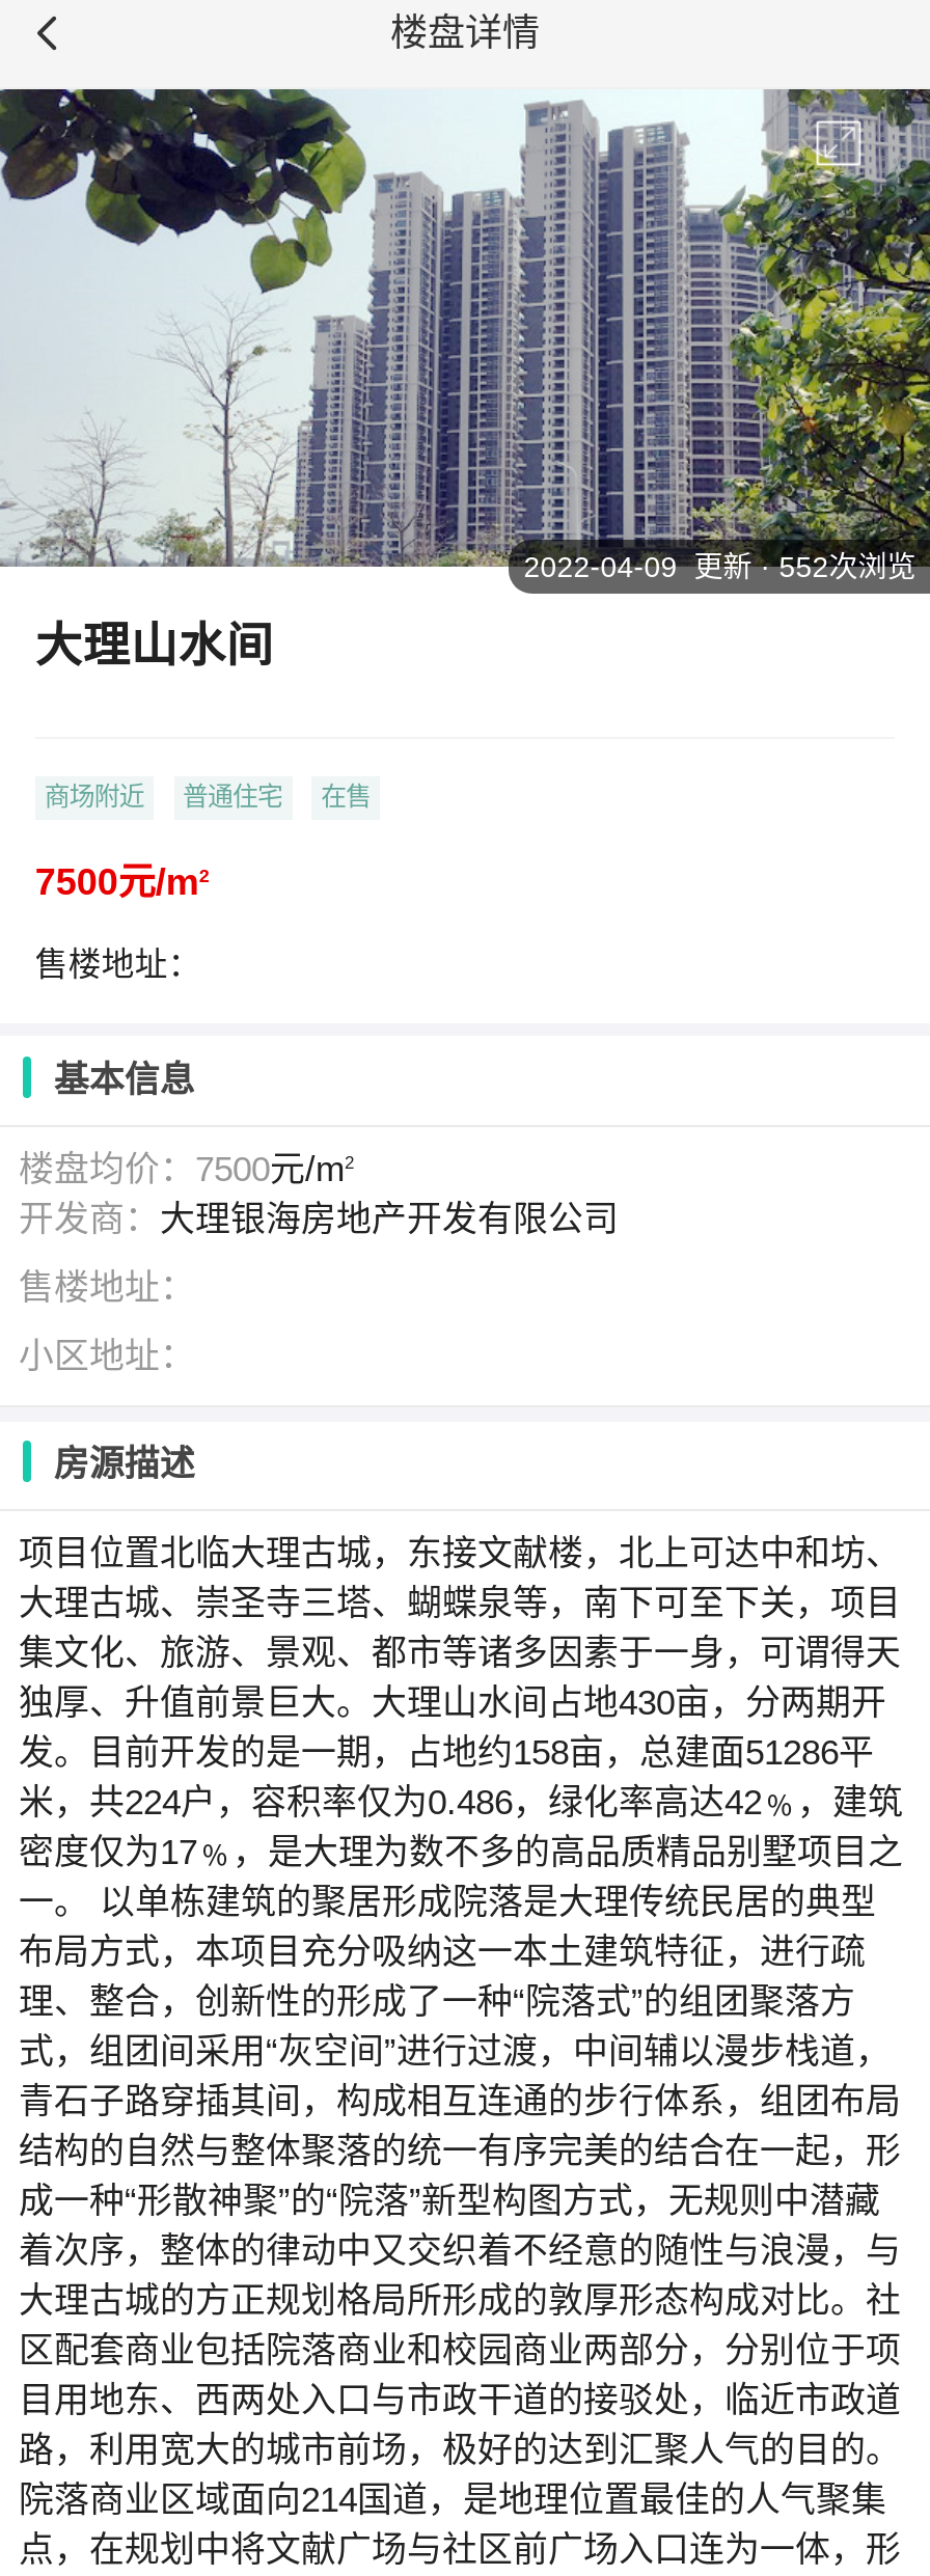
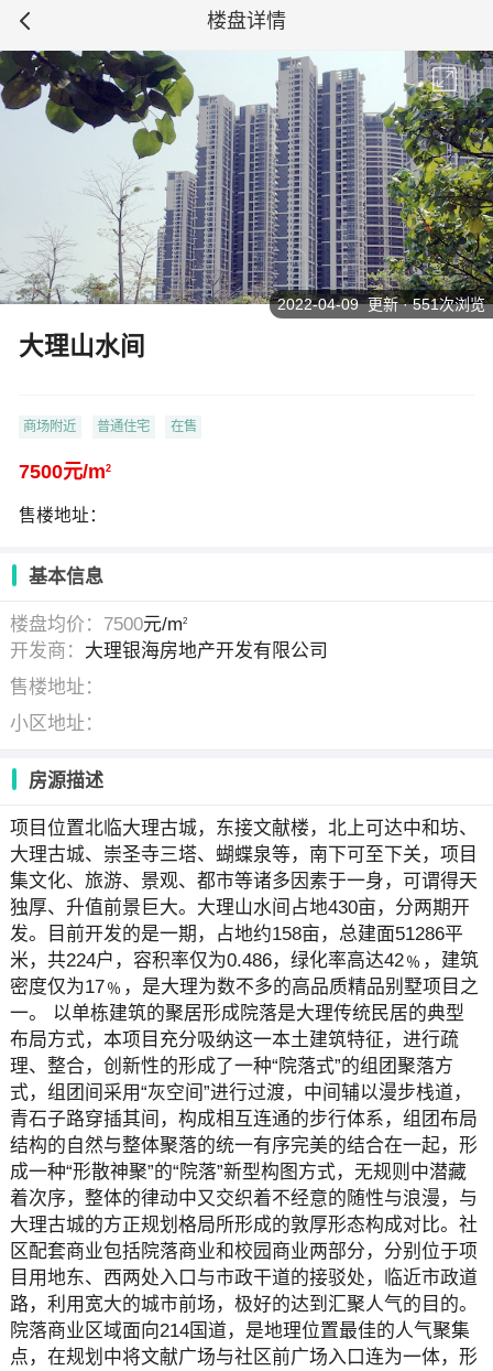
[524,550,916,583] 2022-04-09 更新 · 552次浏览 -> [278,295,486,313] 2022-04-09 更新 · 551次浏览

